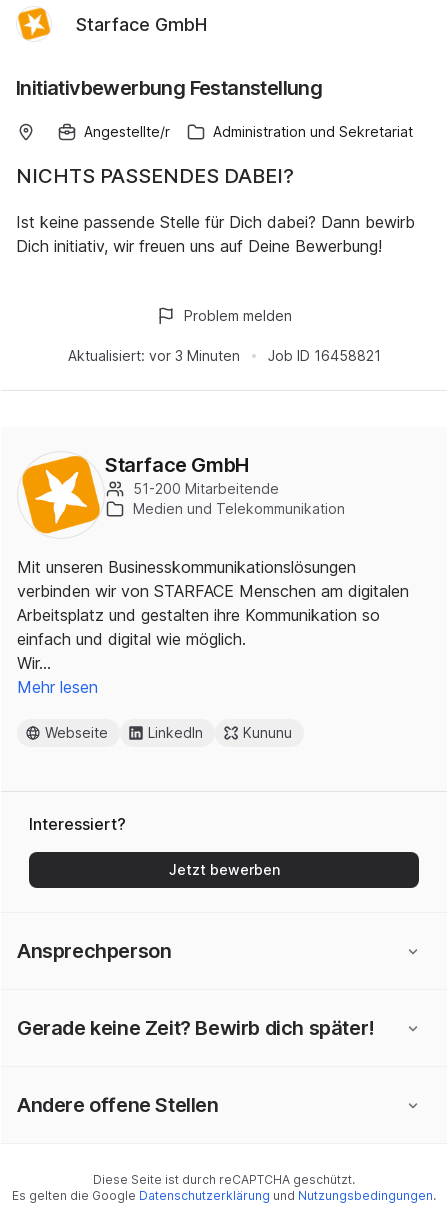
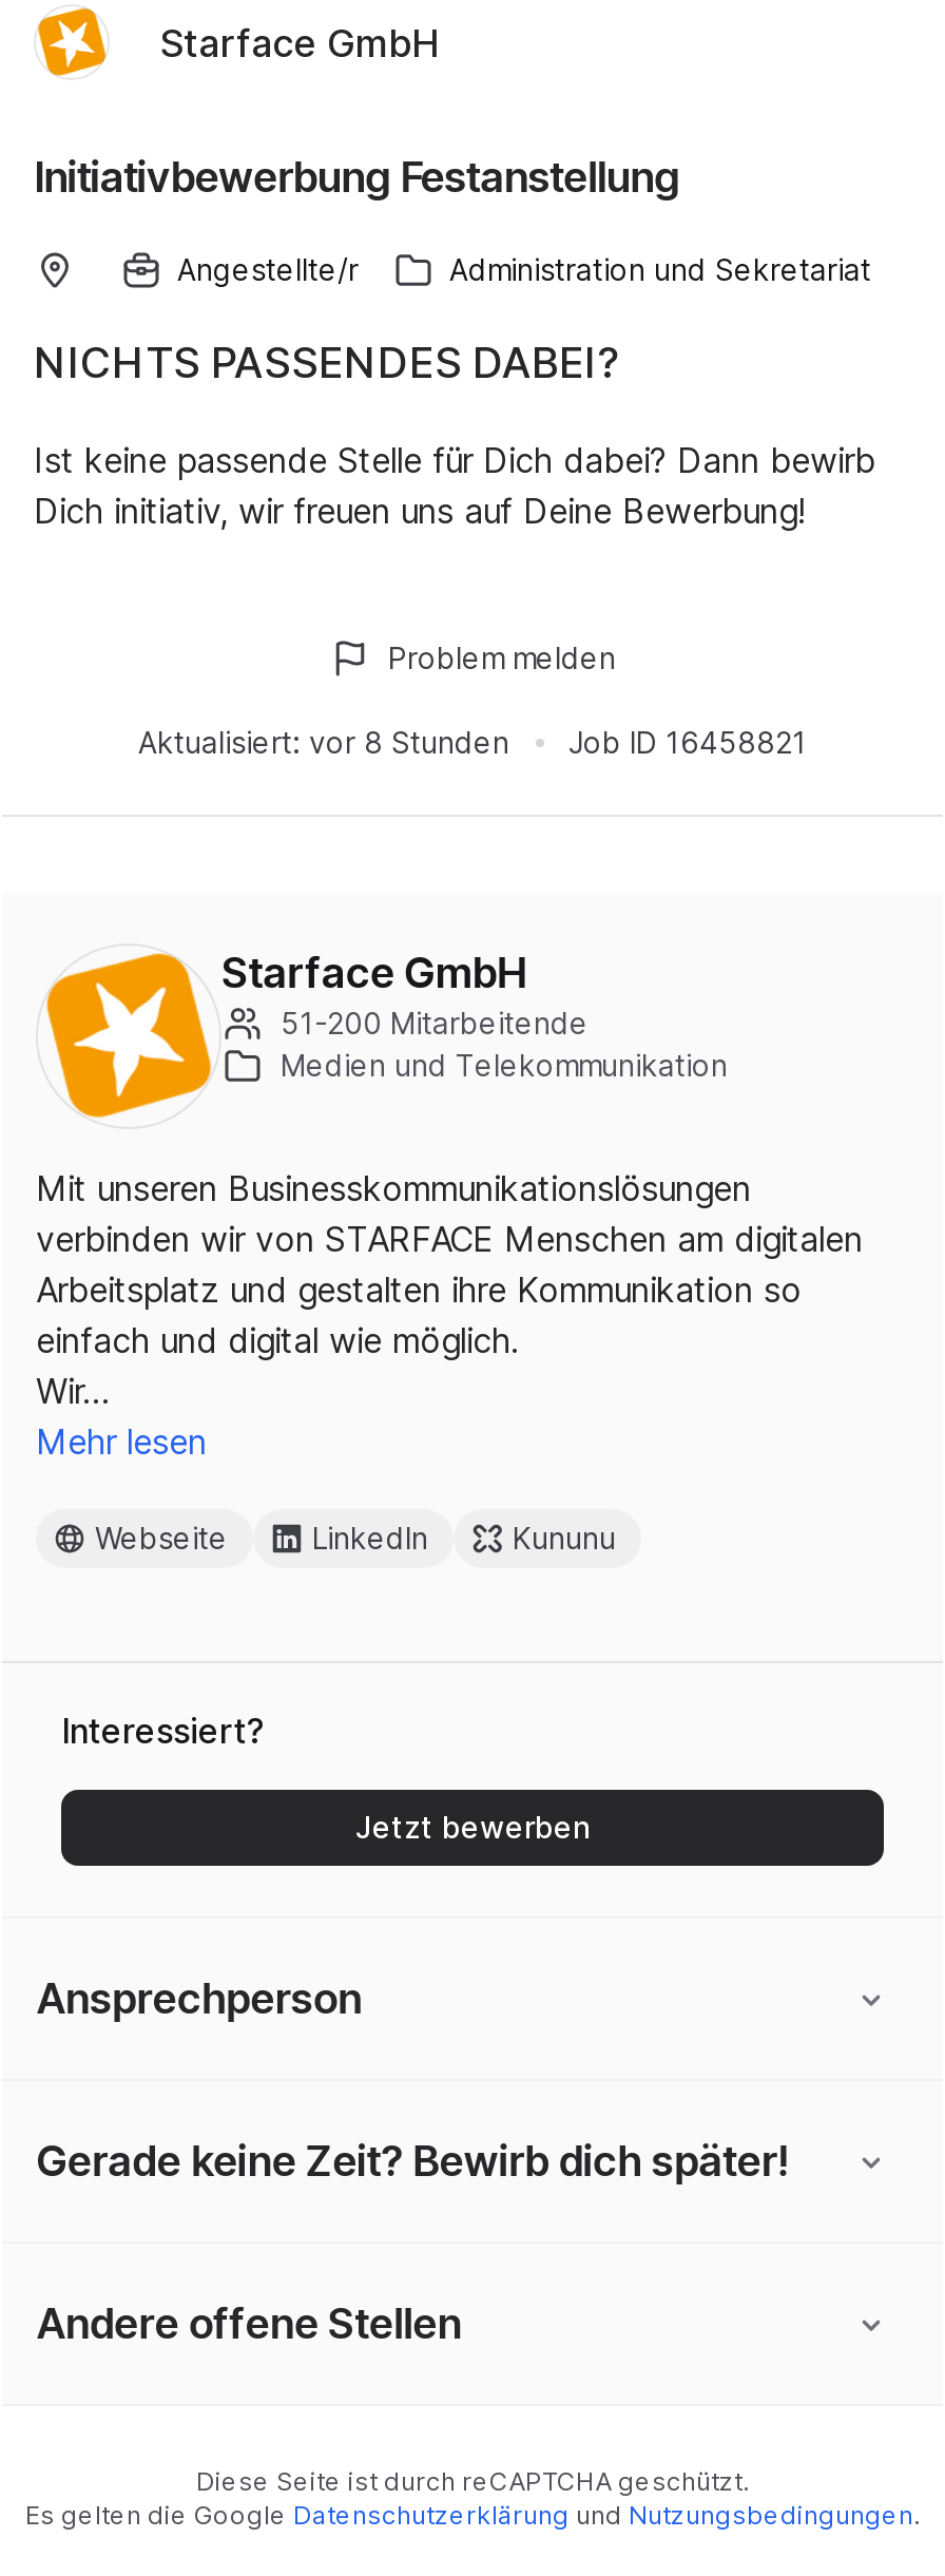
[67,347,239,364] Aktualisiert: vor 3 Minuten -> [138,724,509,760] Aktualisiert: vor 8 Stunden

